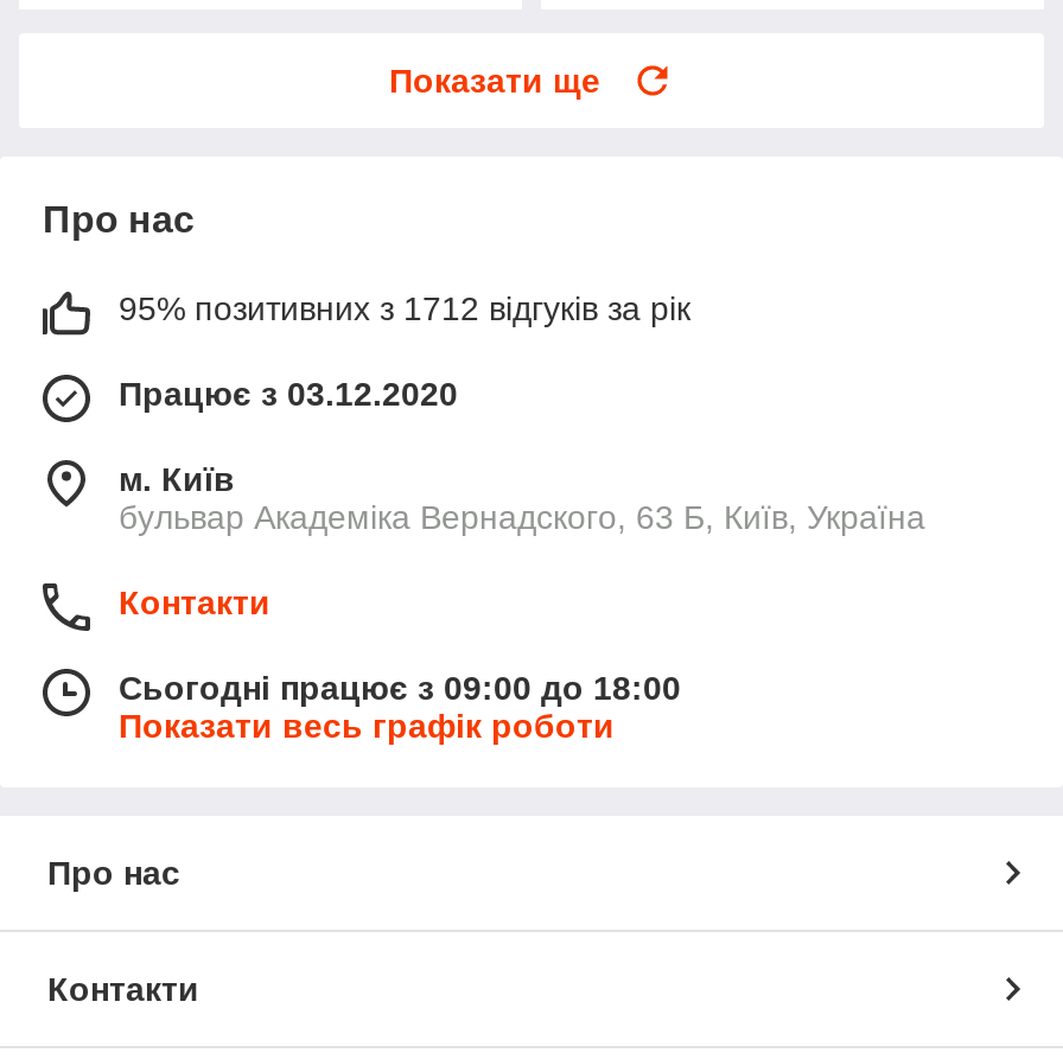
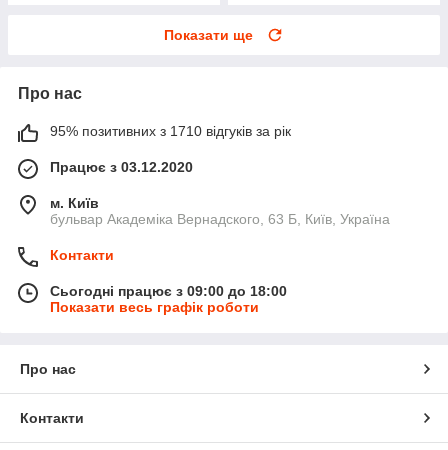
[119,289,690,327] 95% позитивних з 1712 відгуків за рік -> [50,123,291,139] 95% позитивних з 1710 відгуків за рік

